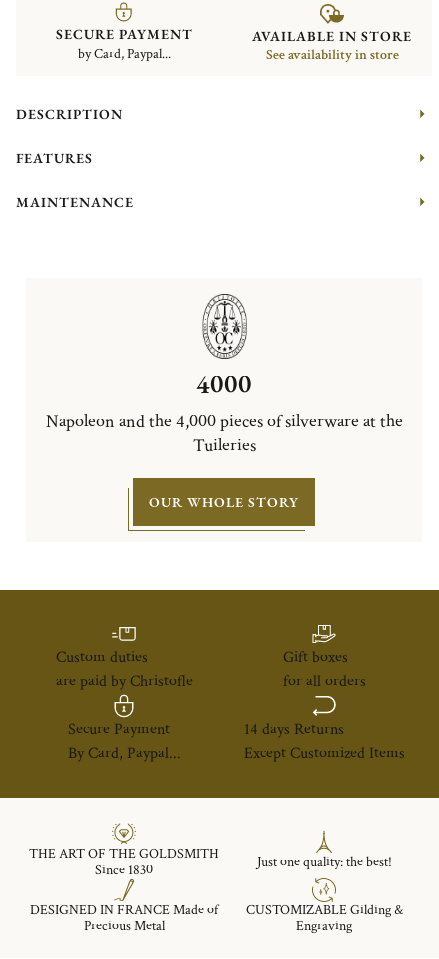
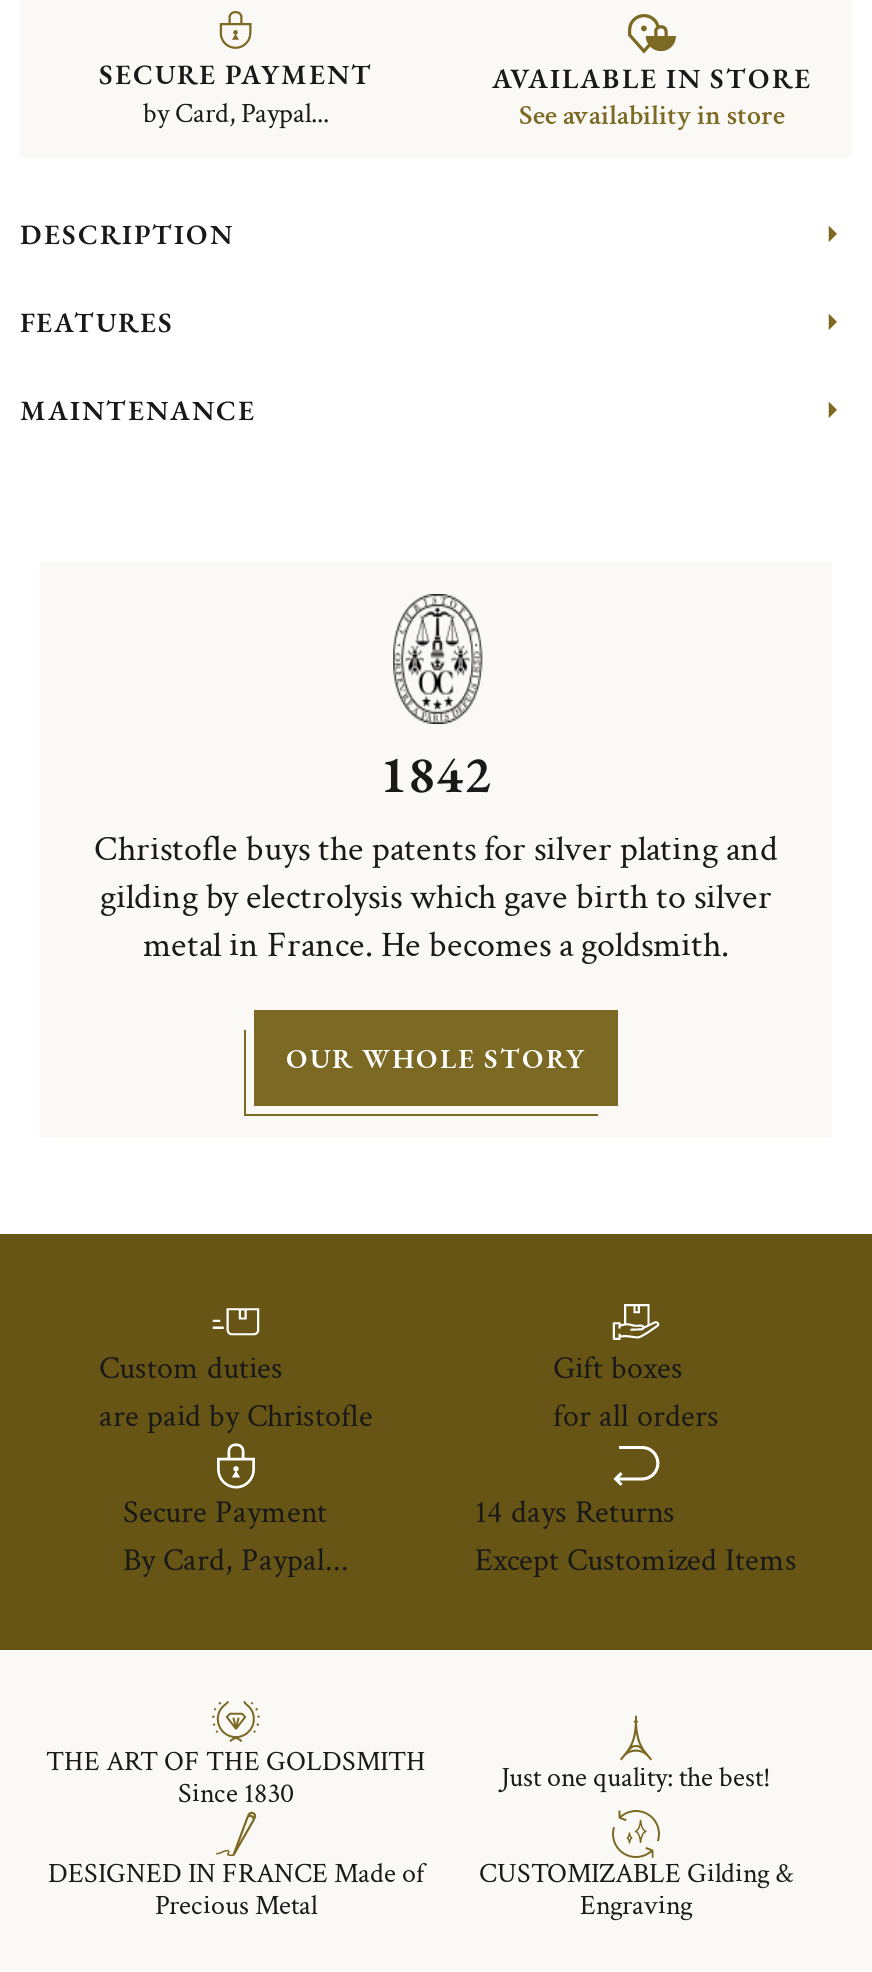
[45,367,402,457] 4000 | Napoleon and the 4,000 pieces of silverware at the | Tuileries -> [94,741,778,969] 1842 | Christofle buys the patents for silver plating and | gilding by electrolysis which gave birth to silver | metal in France. He becomes a goldsmith.

